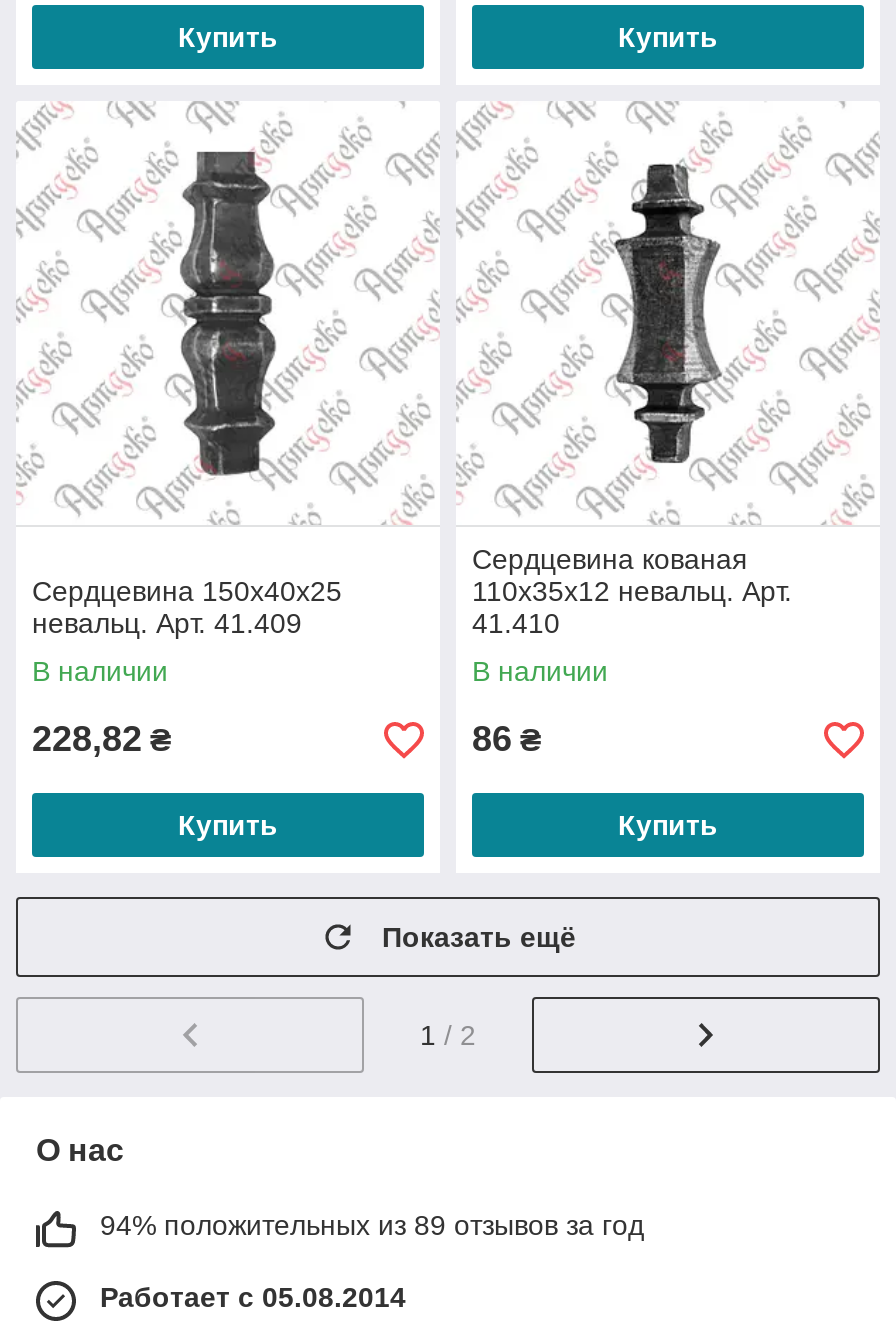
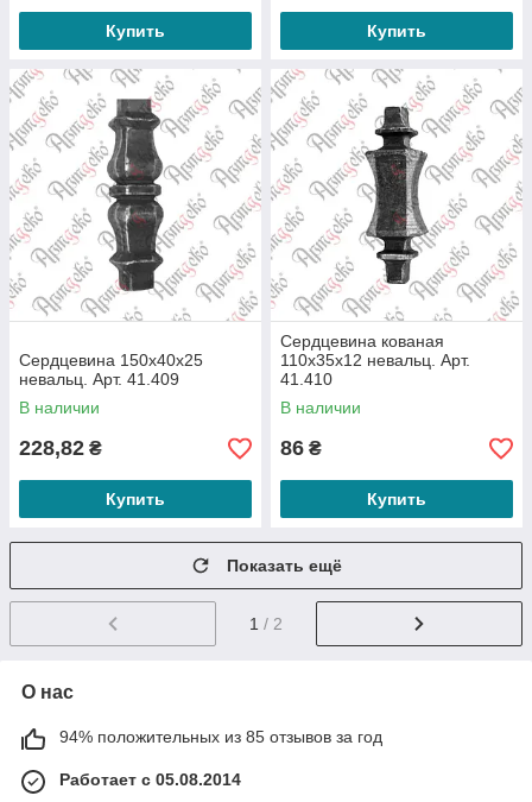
[100,1209,644,1241] 94% положительных из 89 отзывов за год -> [59,727,382,746] 94% положительных из 85 отзывов за год

